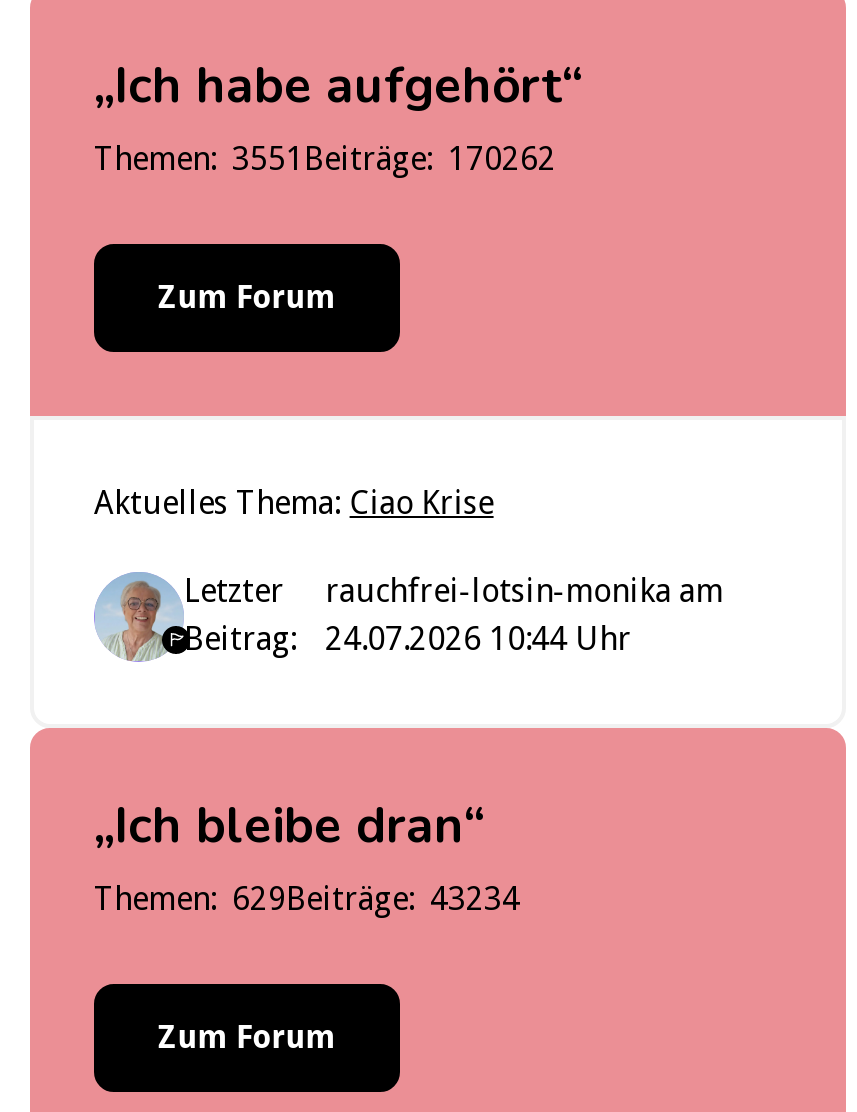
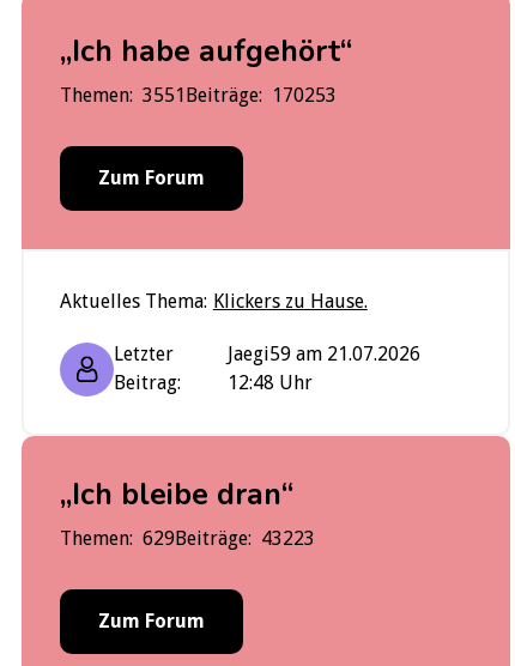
[94,140,556,178] Themen: 3551 Beiträge: 170262 -> [60,84,337,107] Themen: 3551 Beiträge: 170253
[94,484,494,522] Aktuelles Thema: Ciao Krise -> [60,290,367,313] Aktuelles Thema: Klickers zu Hause.
[98,574,178,662] [image] -> [61,344,110,396] [image]
[325,572,723,658] rauchfrei-lotsin-monika am | 24.07.2026 10:44 Uhr -> [228,343,421,394] Jaegi59 am 21.07.2026 | 12:48 Uhr
[94,880,520,918] Themen: 629Beiträge: 43234 -> [60,527,315,550] Themen: 629Beiträge: 43223

